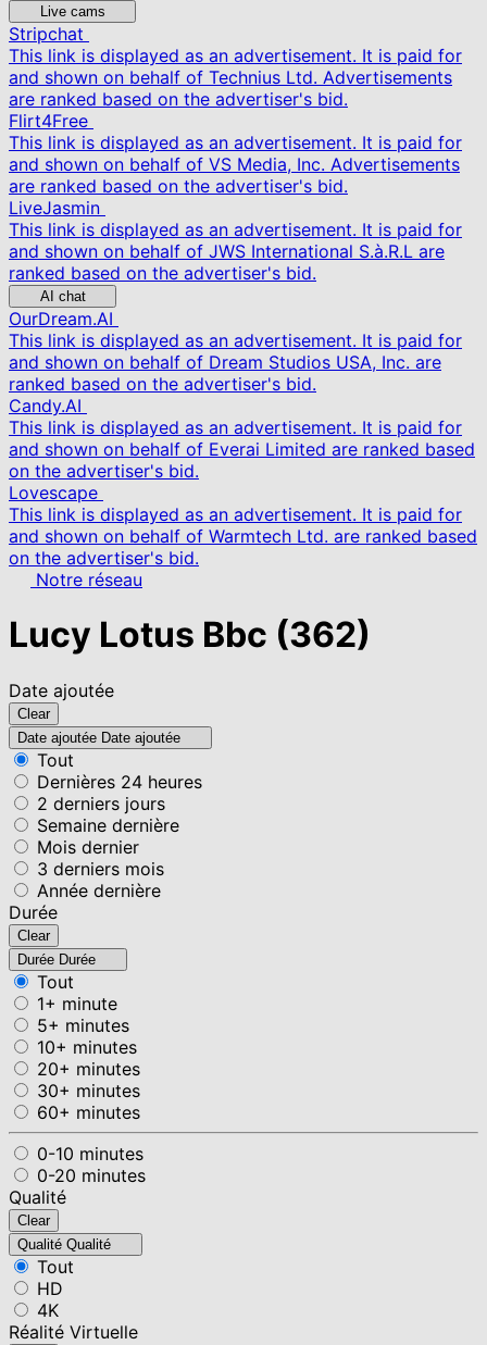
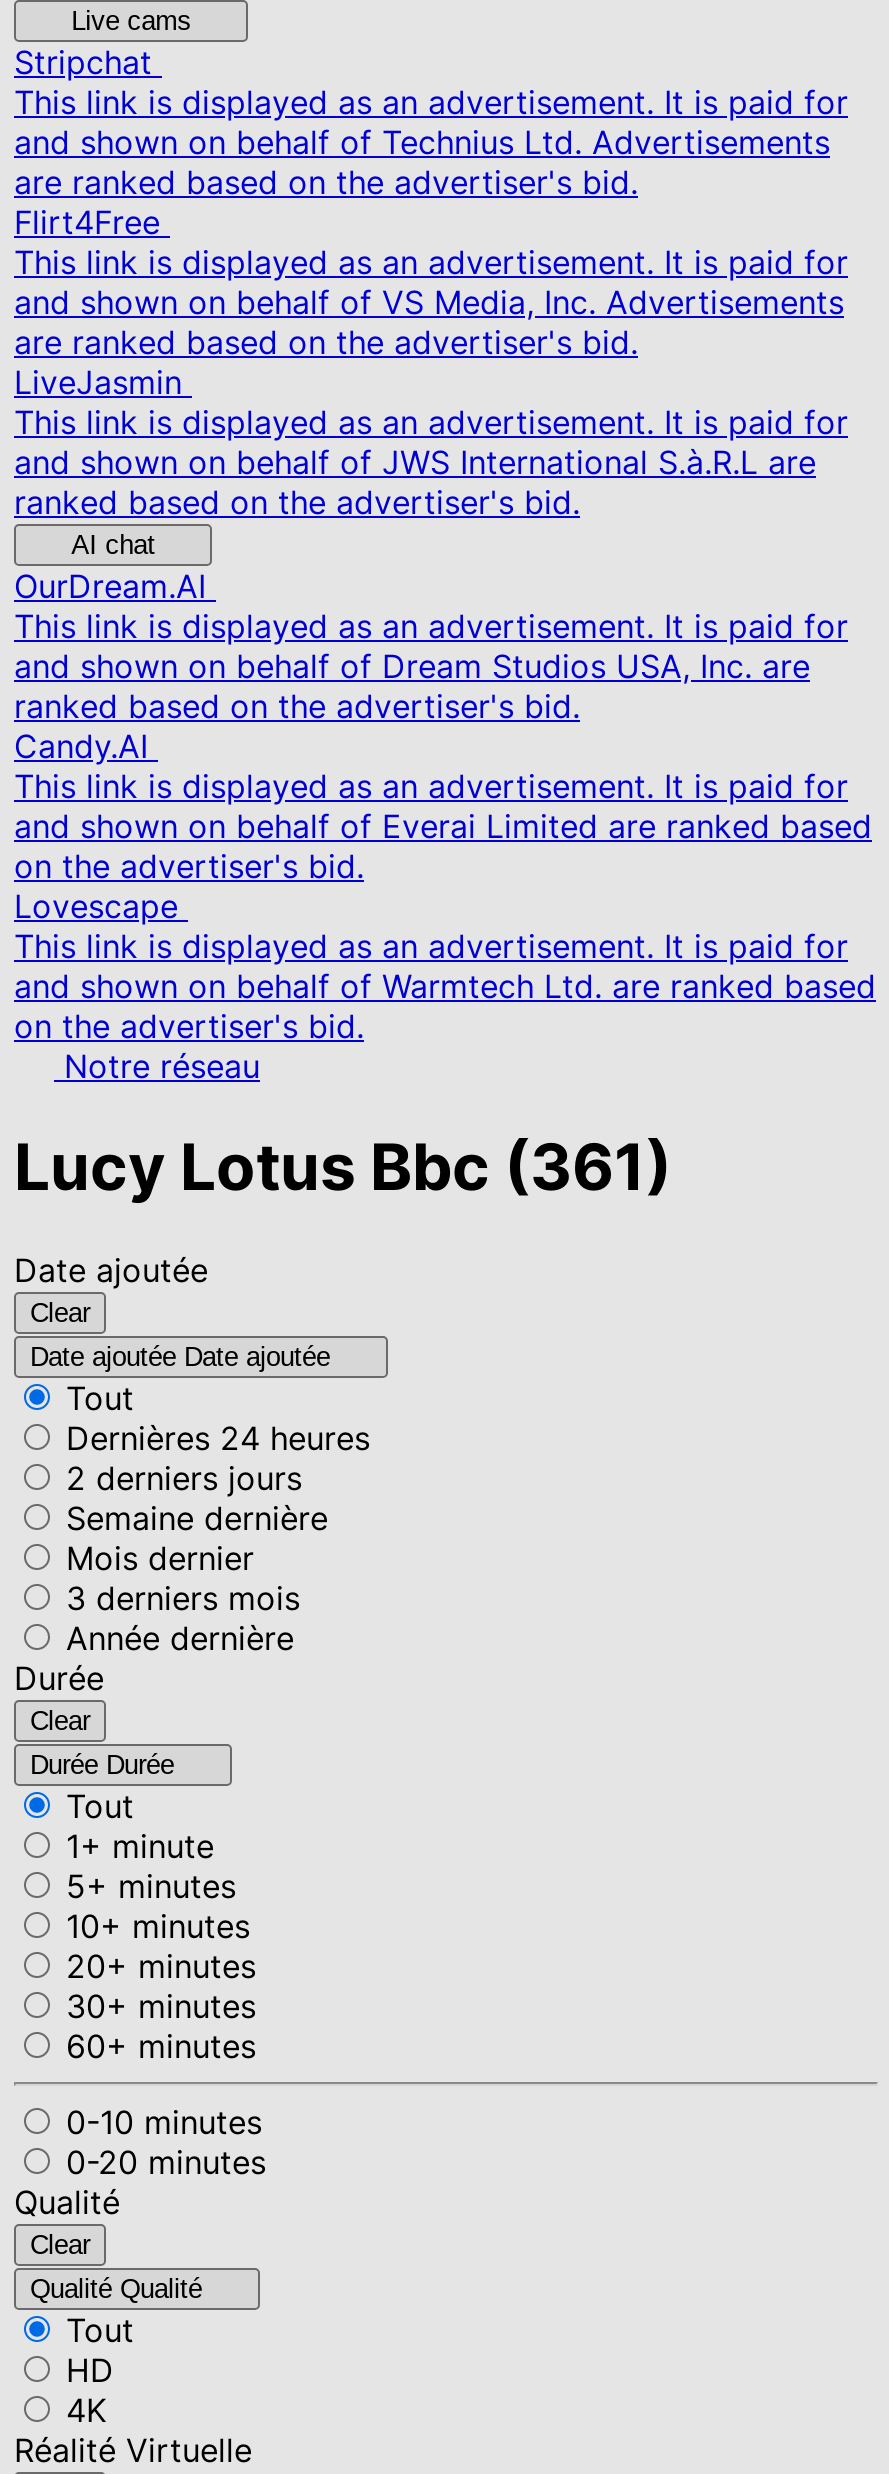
[9,614,371,656] Lucy Lotus Bbc (362) -> [14,1129,672,1207] Lucy Lotus Bbc (361)

